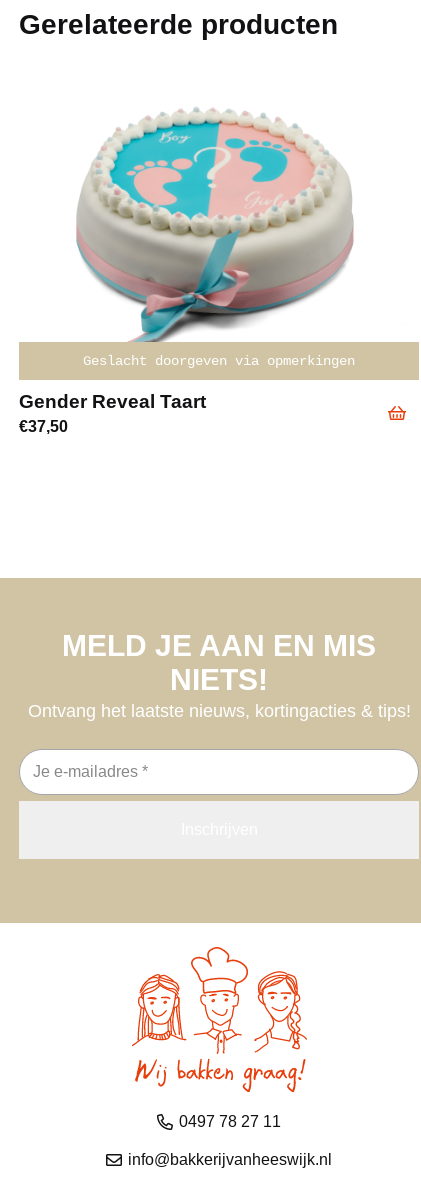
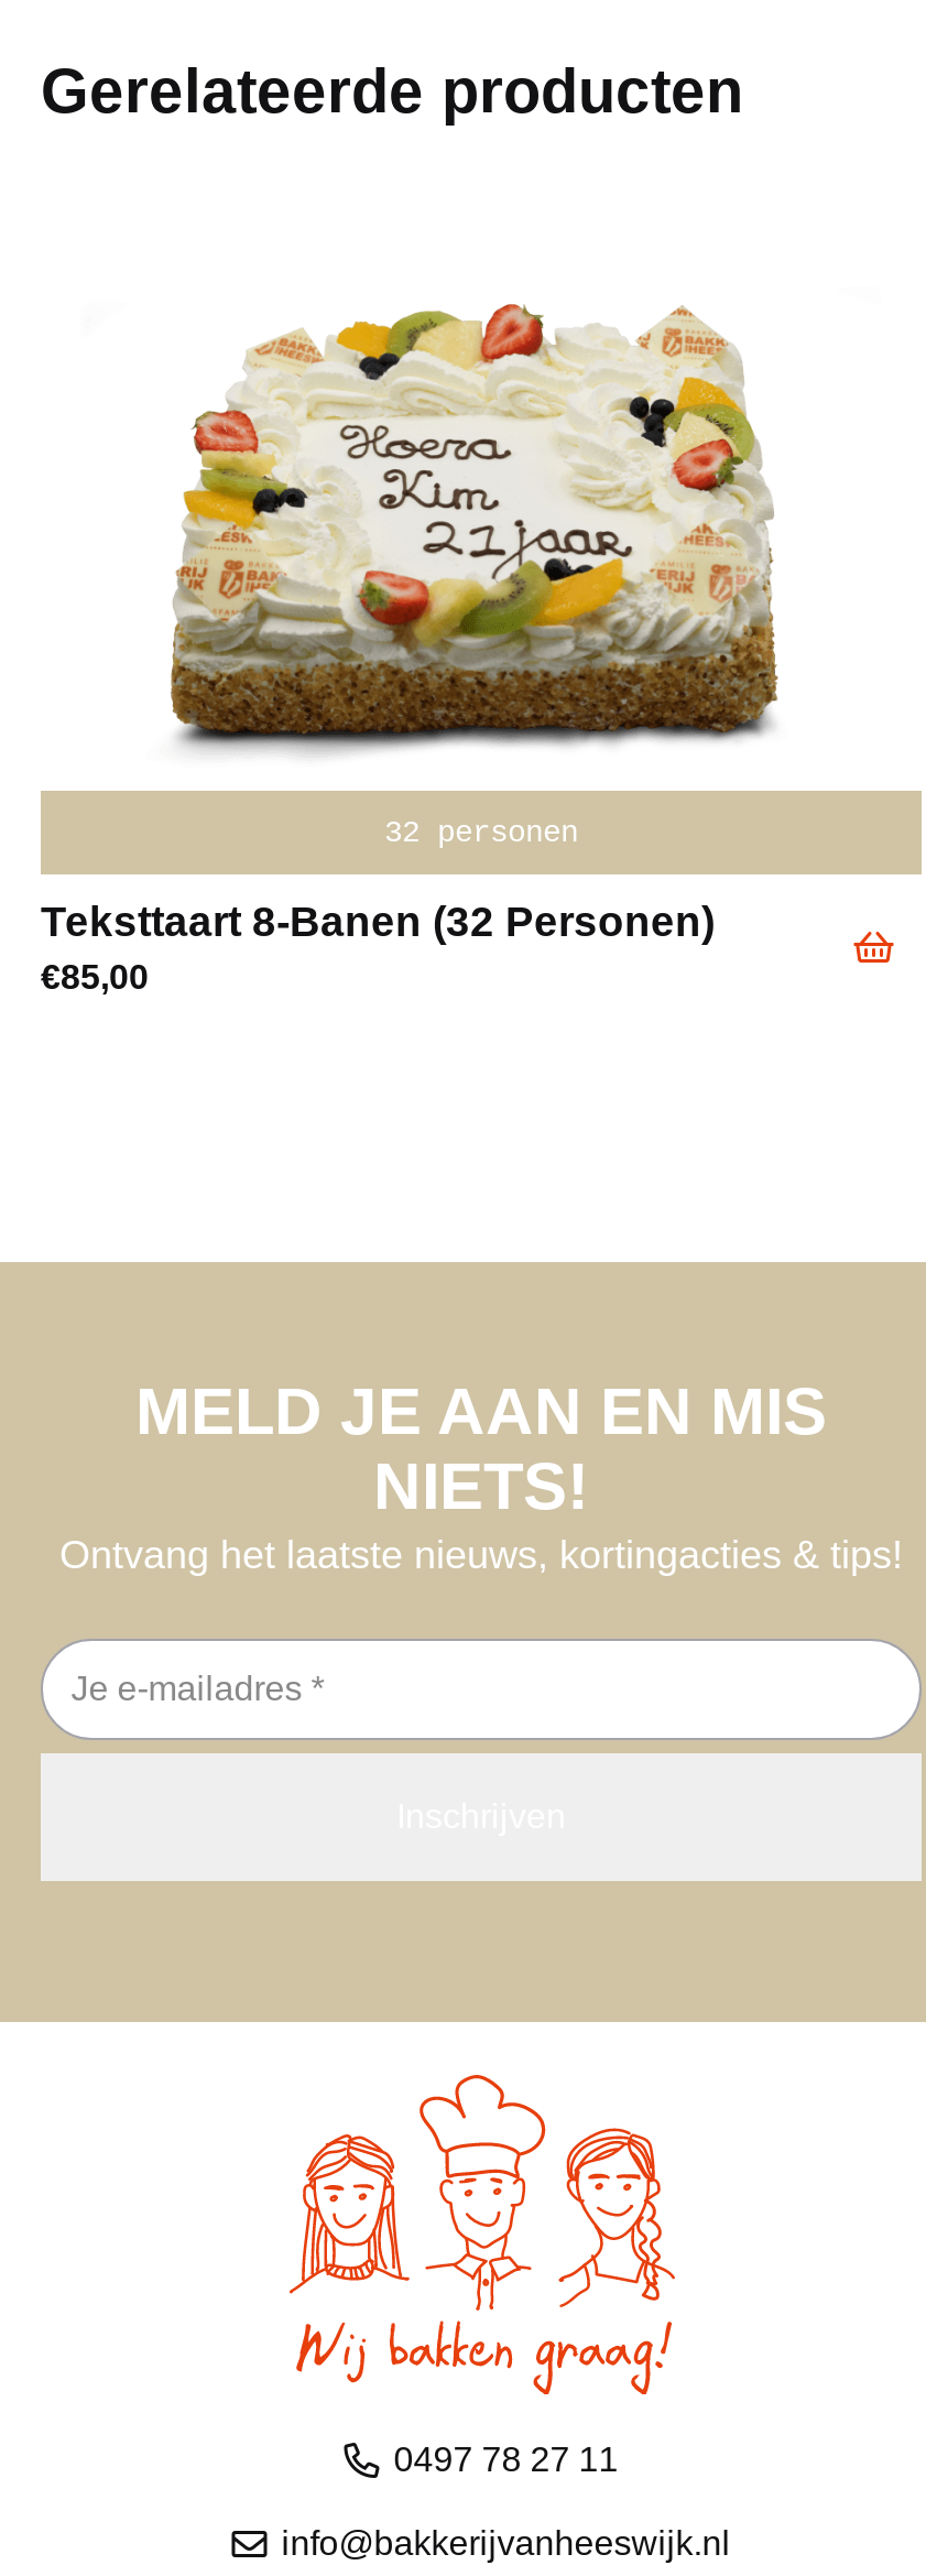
[76,107,355,369] [image] | Geslacht doorgeven via opmerkingen -> [168,275,778,850] [image] | 32 personen
[19,391,206,435] Gender Reveal Taart | €37,50 -> [41,898,715,995] Teksttaart 8-Banen (32 Personen) | €85,00

